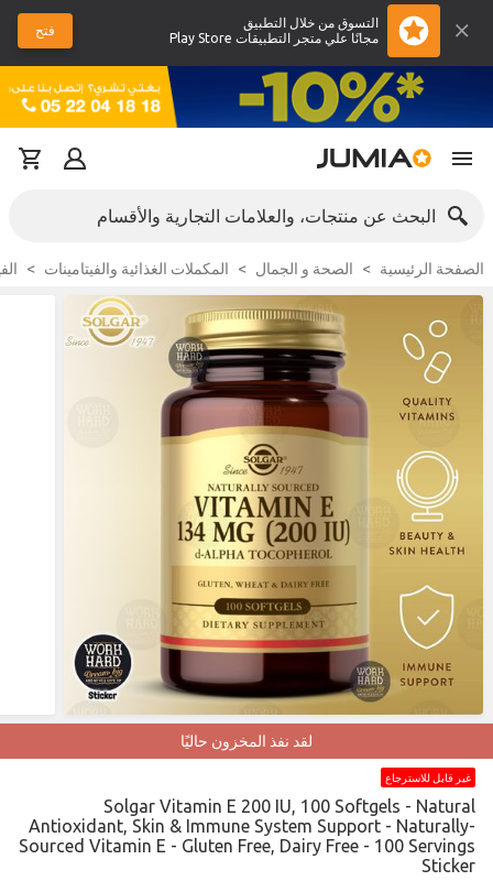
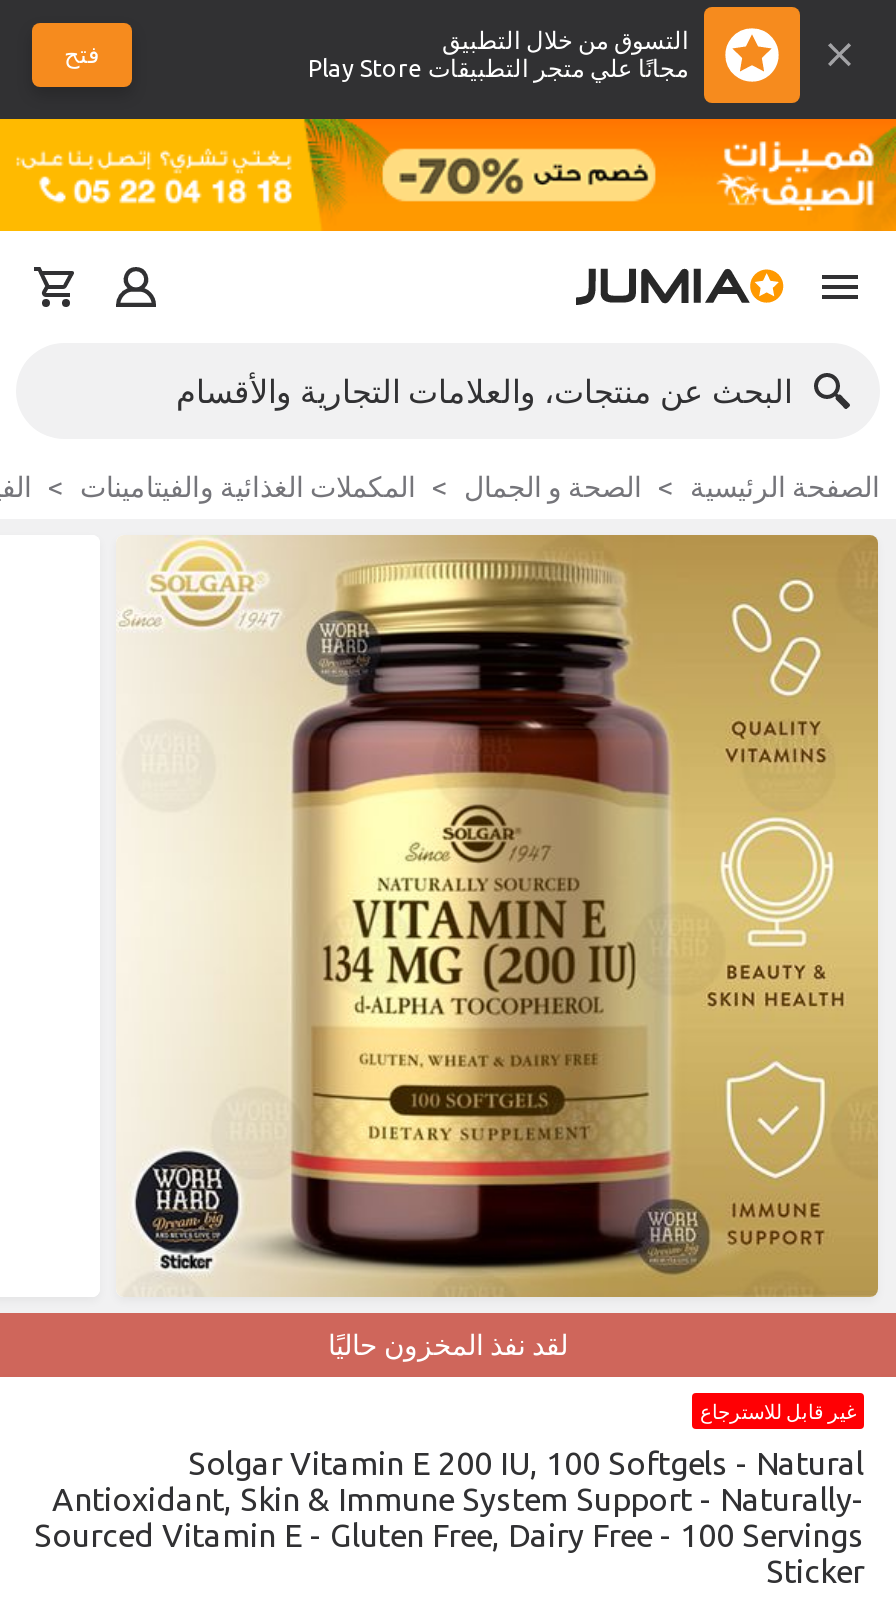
[167,66,490,129] [image] -> [306,117,890,233] [image]

